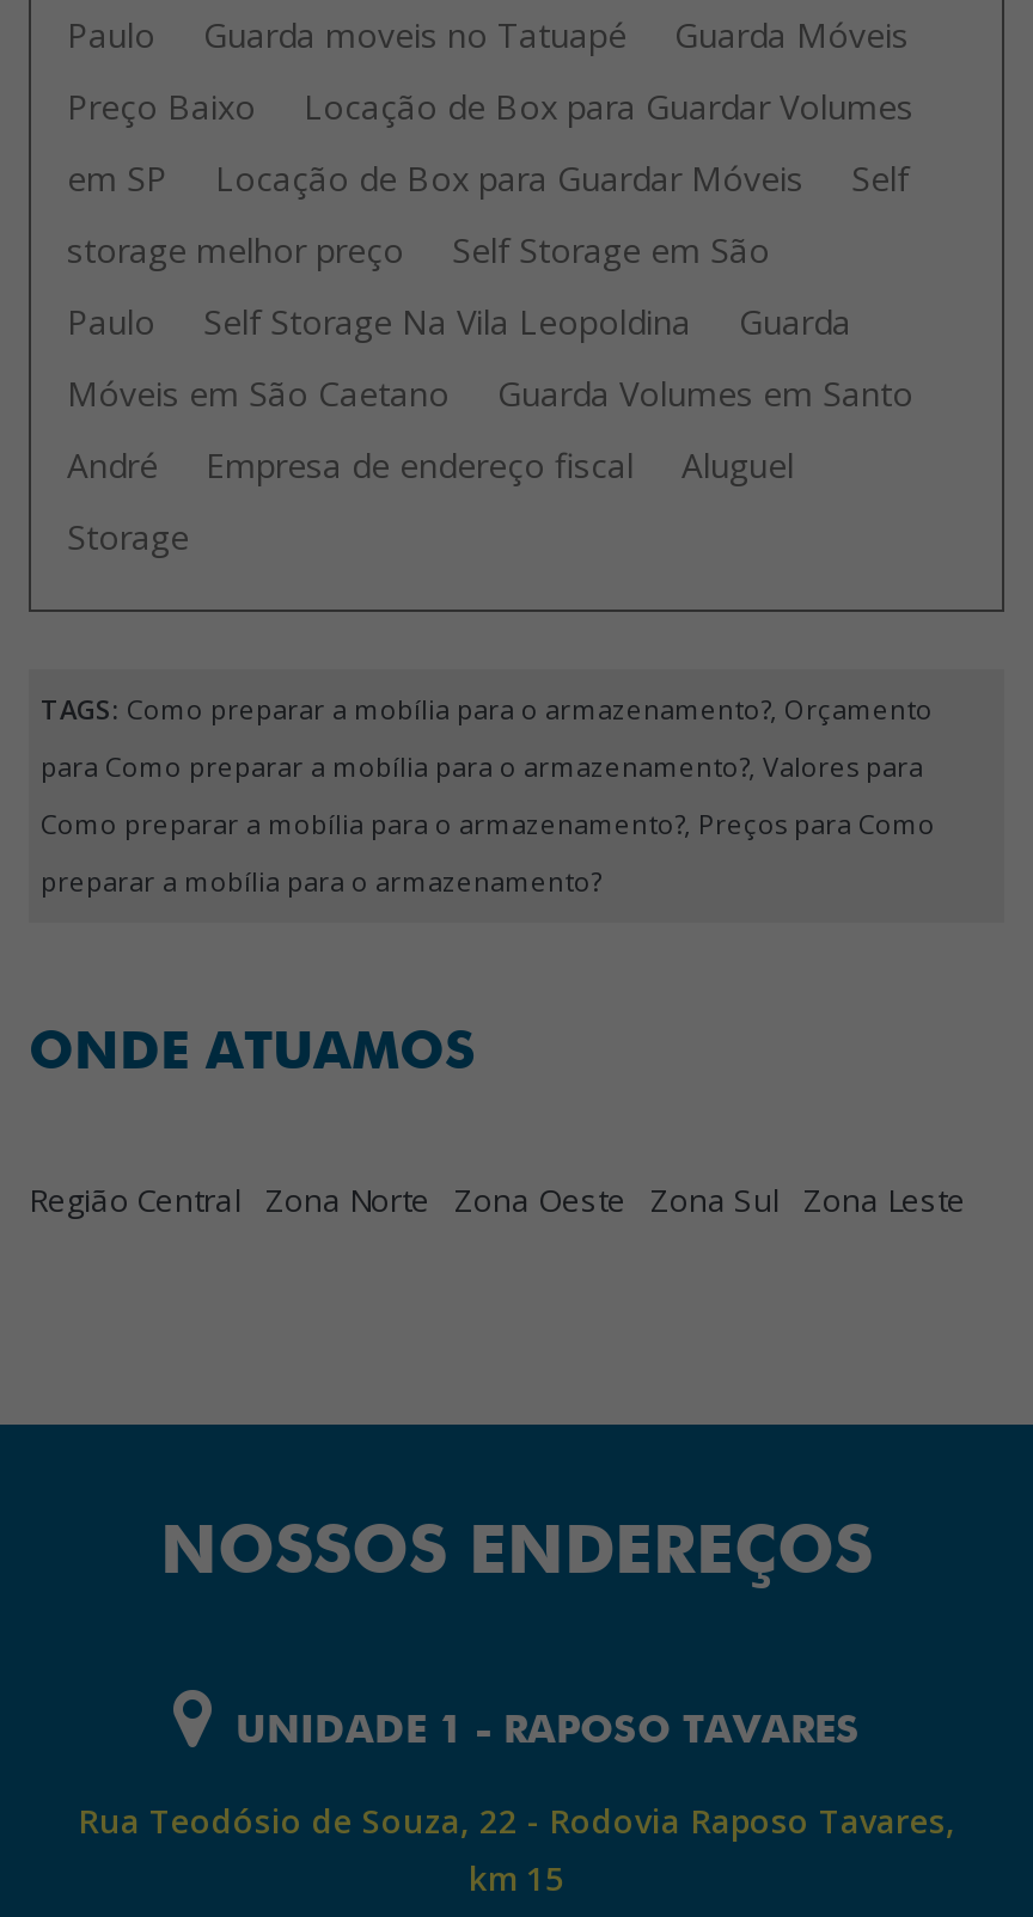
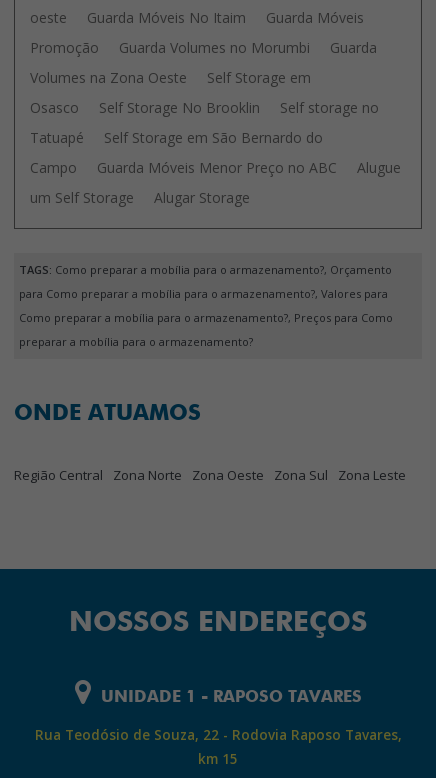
[67,11,626,56] Paulo | Guarda moveis no Tatuapé -> [30,8,246,27] oeste | Guarda Móveis No Itaim
[67,83,913,343] Preço Baixo | Locação de Box para Guardar Volumes | em SP | Locação de Box para Guardar Móveis | Self | storage melhor preço | Self Storage em São | Paulo | Self Storage Na Vila Leopoldina -> [30,38,310,57] Promoção | Guarda Volumes no Morumbi
moved [739,298,851,343] -> [330,38,377,57]: Guarda
[67,370,913,558] Móveis em São Caetano | Guarda Volumes em Santo | André | Empresa de endereço fiscal | Aluguel | Storage -> [30,68,401,207] Volumes na Zona Oeste | Self Storage em | Osasco | Self Storage No Brooklin | Self storage no | Tatuapé | Self Storage em São Bernardo do | Campo | Guarda Móveis Menor Preço no ABC | Alugue | um Self Storage | Alugar Storage

